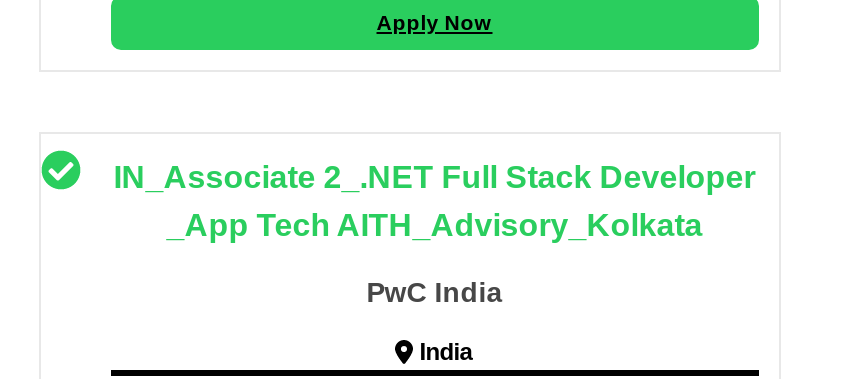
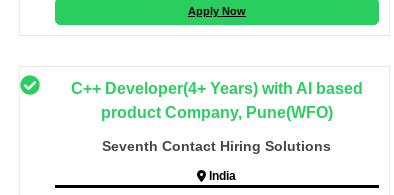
[113,160,755,242] IN_Associate 2_.NET Full Stack Developer | _App Tech AITH_Advisory_Kolkata -> [71,80,363,121] C++ Developer(4+ Years) with AI based | product Company, Pune(WFO)
[367,276,503,308] PwC India -> [102,138,331,154] Seventh Contact Hiring Solutions

